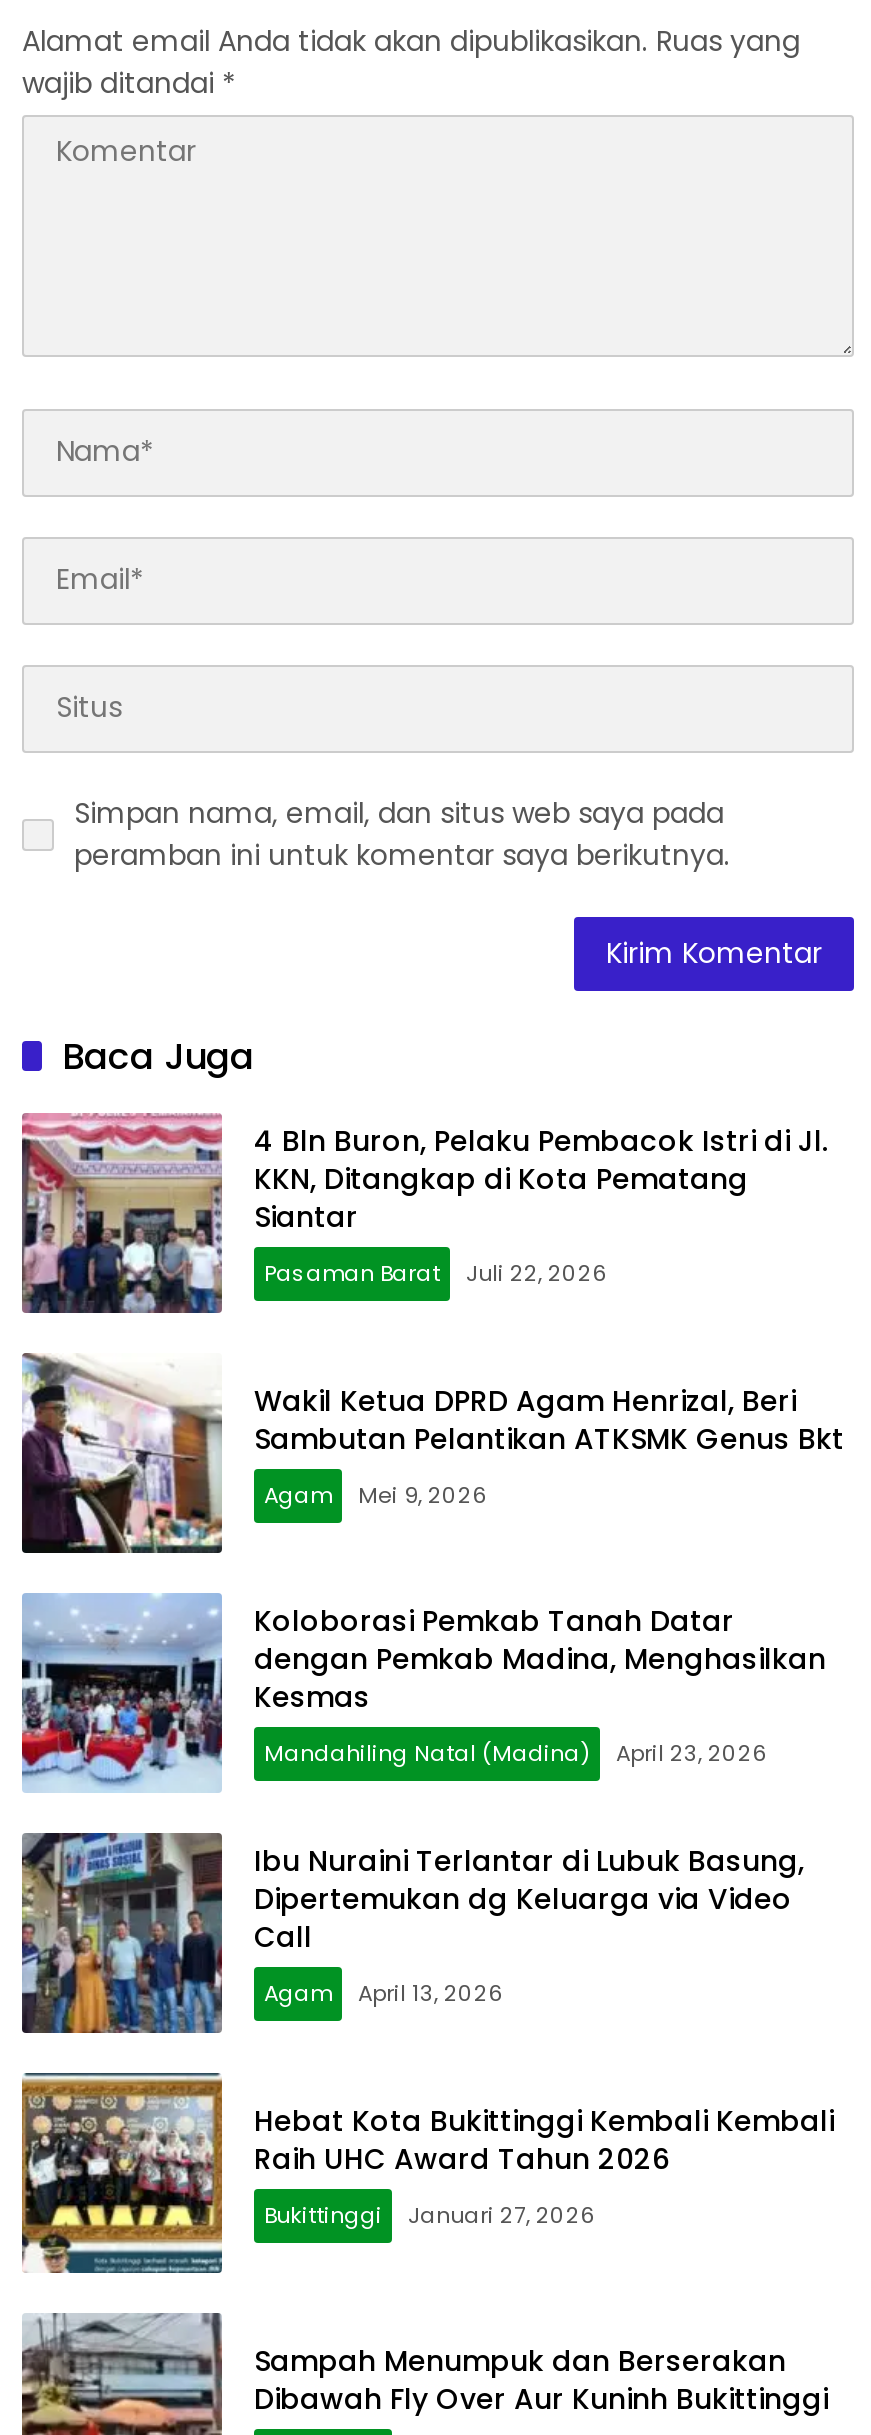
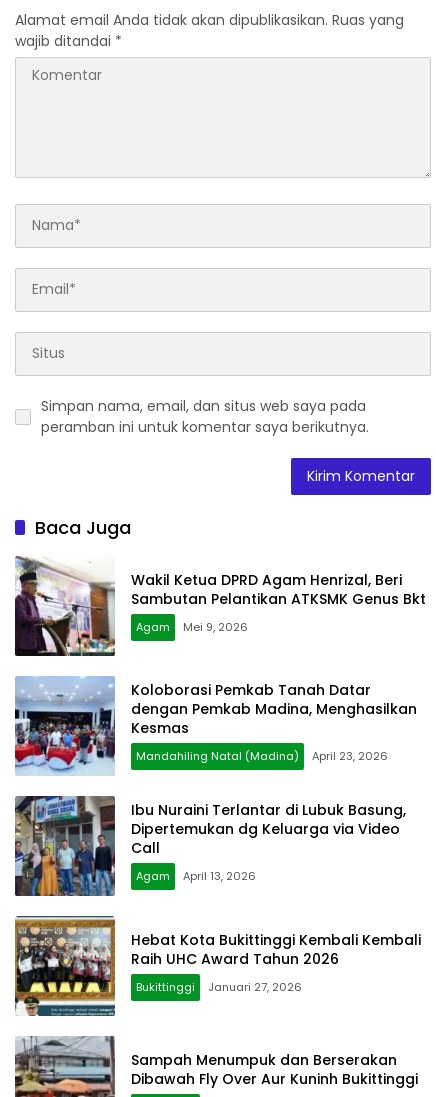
[20,1111,828,1313] [image] | 4 Bln Buron, Pelaku Pembacok Istri di Jl. | KKN, Ditangkap di Kota Pematang | Siantar | Pasaman Barat | Juli 22, 2026 -> none

